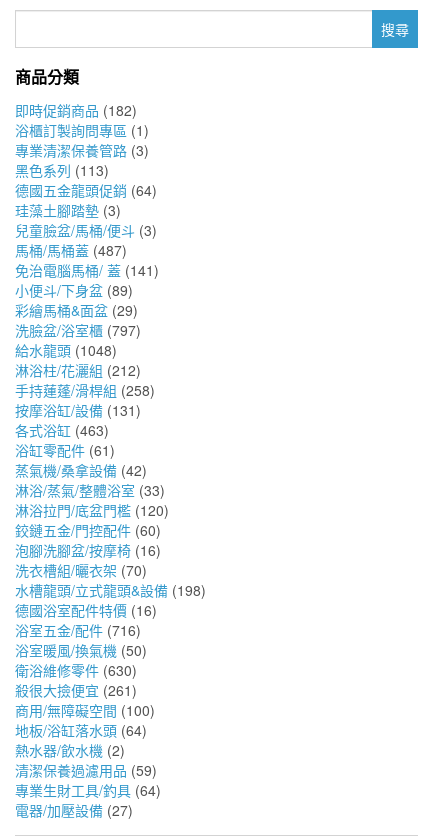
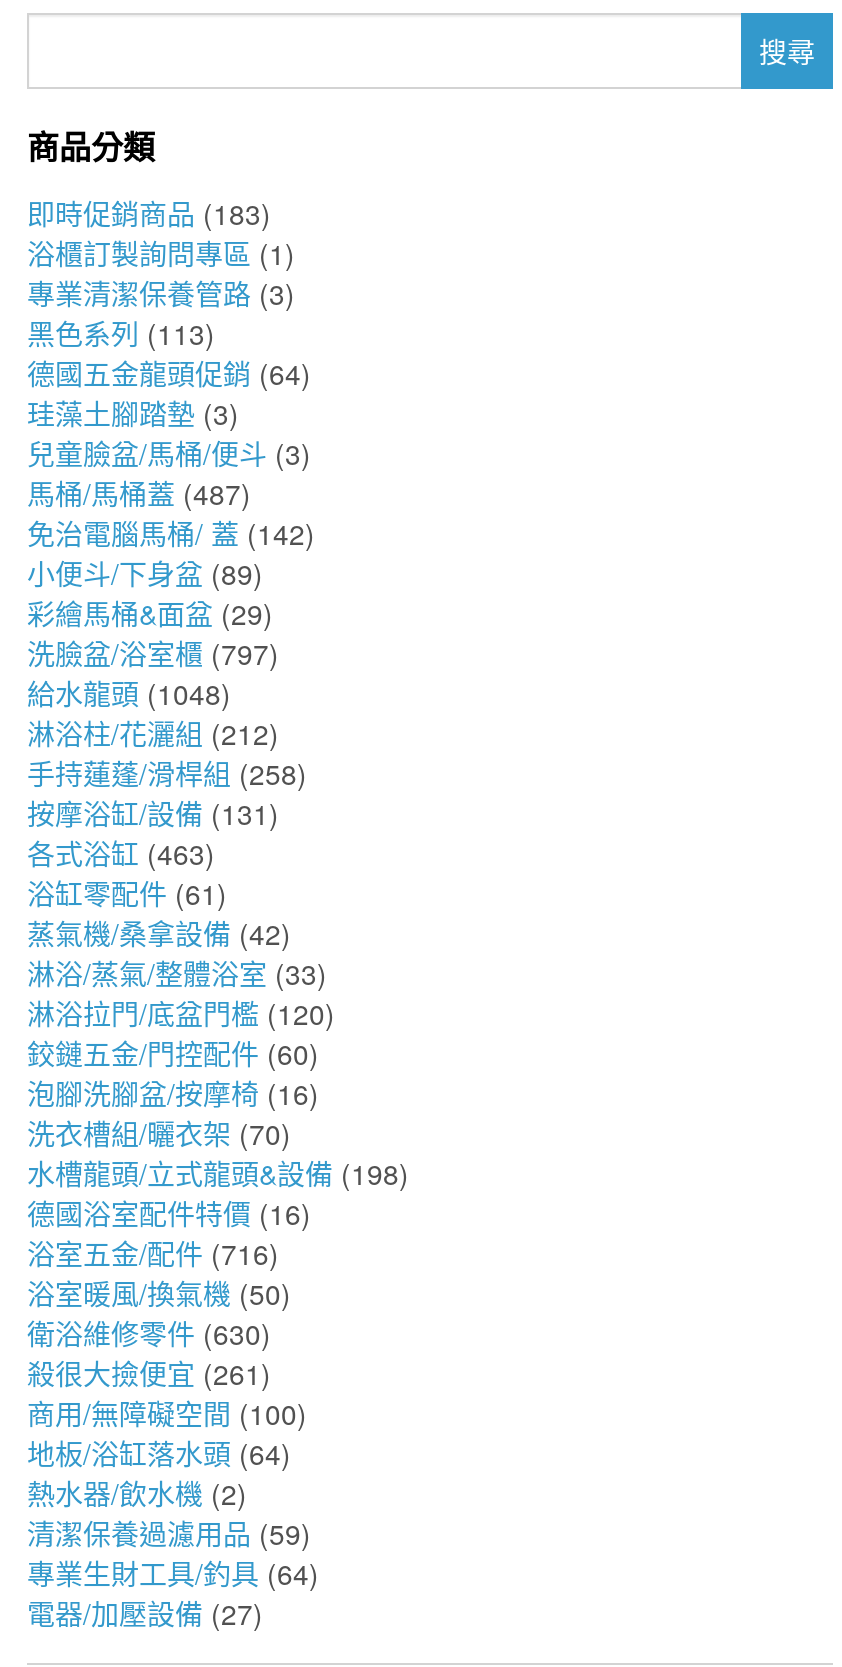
[15,100,137,120] 即時促銷商品 (182) -> [27,194,271,234] 即時促銷商品 (183)
[15,260,159,280] 免治電腦馬桶/ 蓋 (141) -> [27,514,315,554] 免治電腦馬桶/ 蓋 (142)

